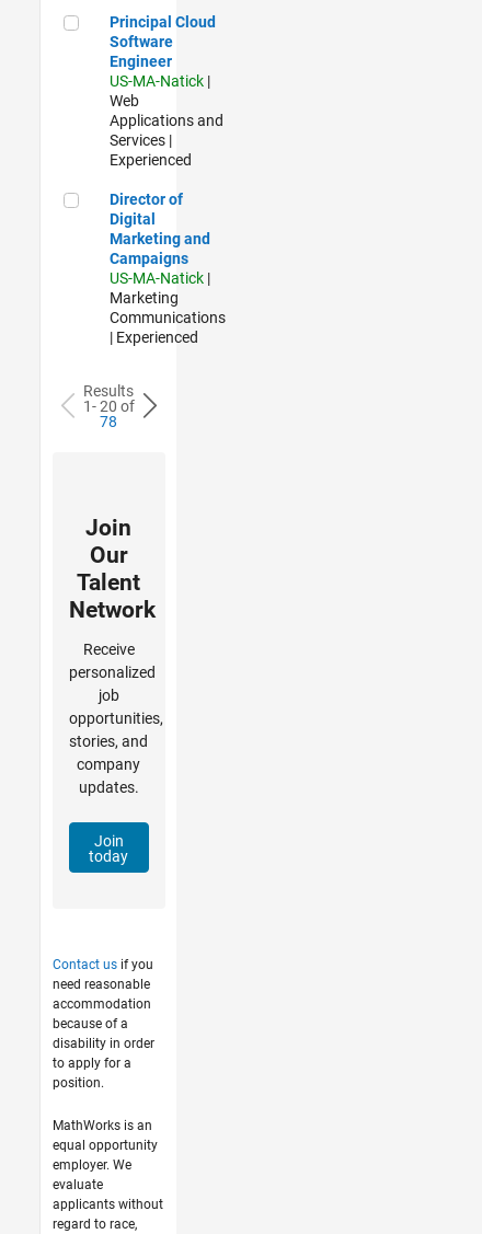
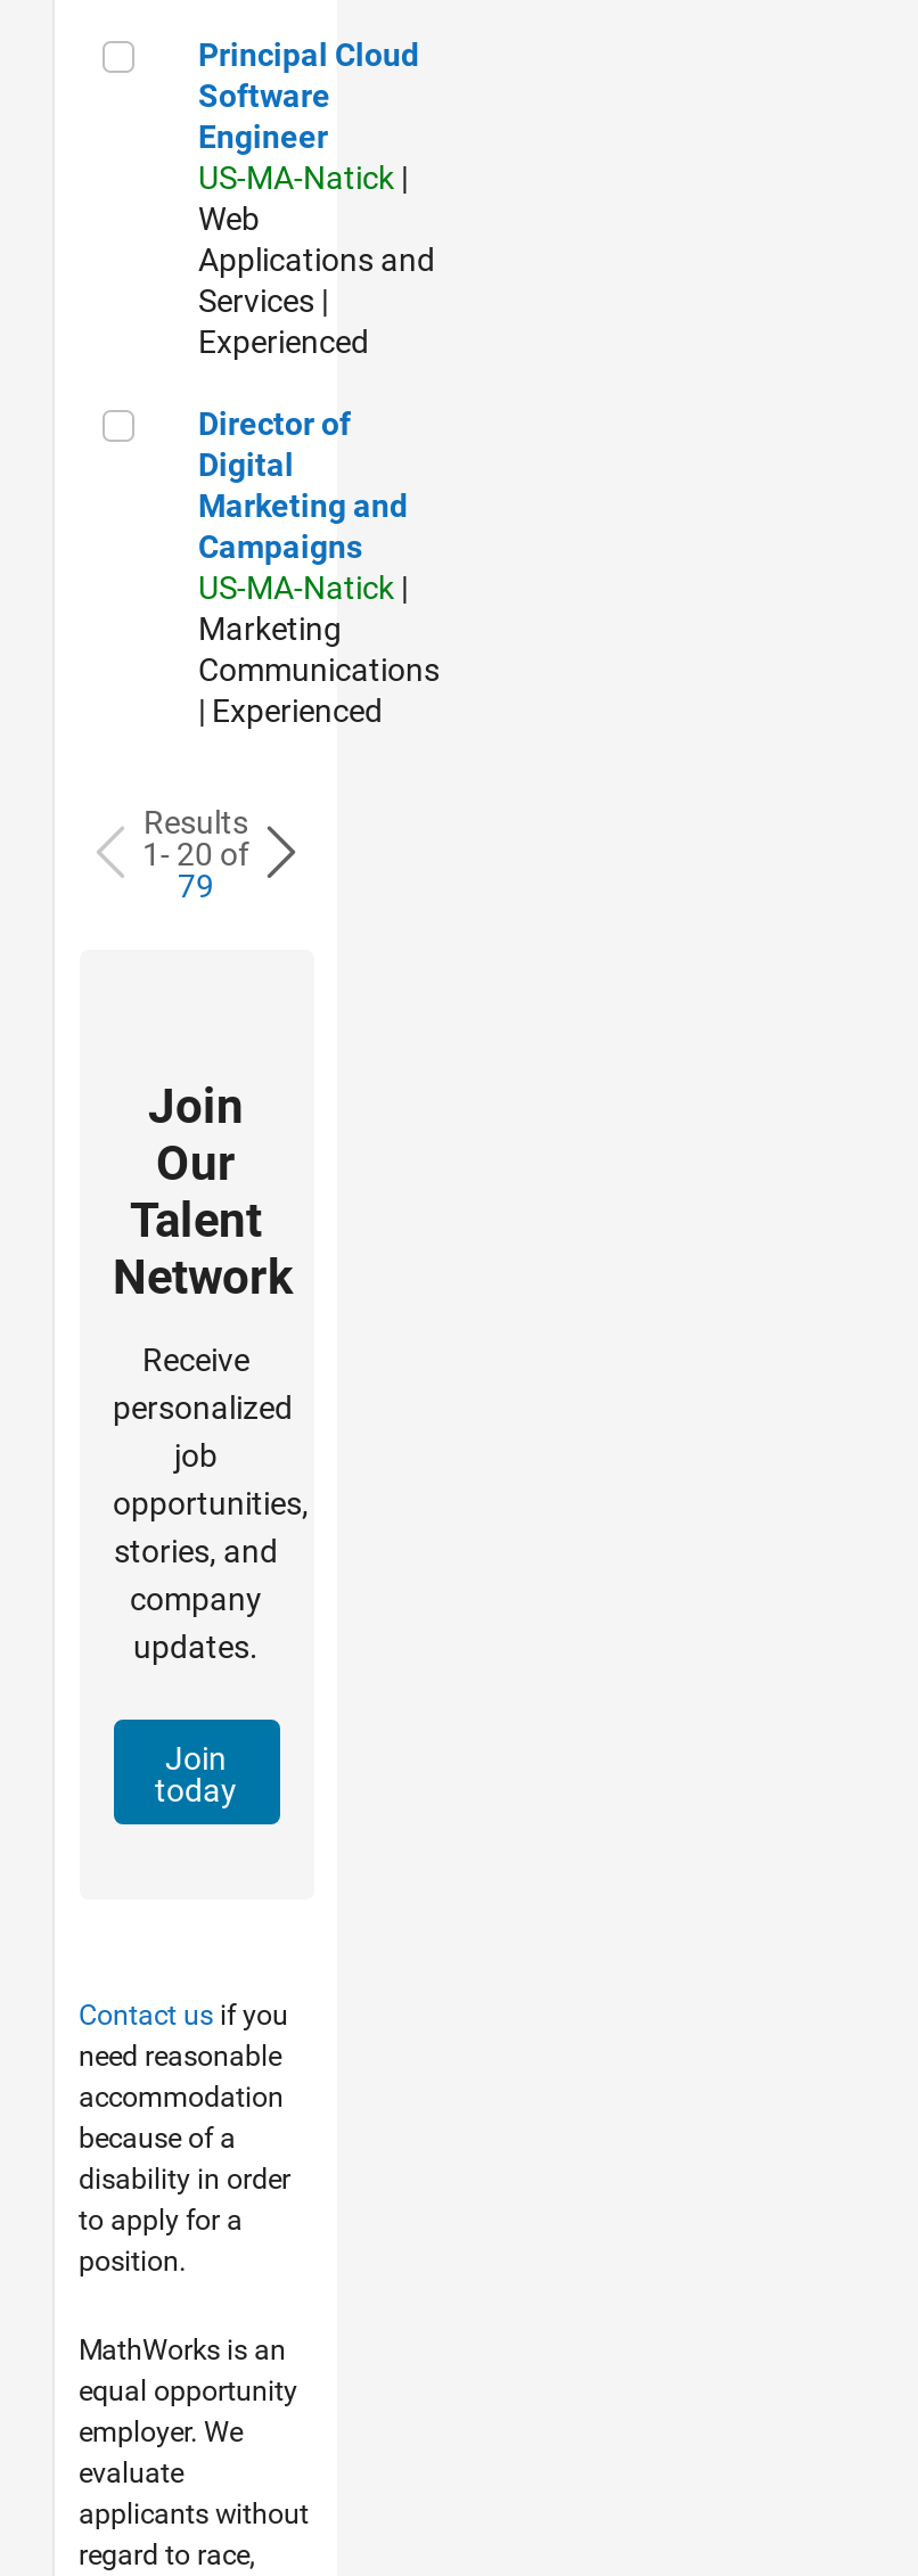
[100,413,117,430] 78 -> [178,867,214,904] 79

